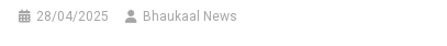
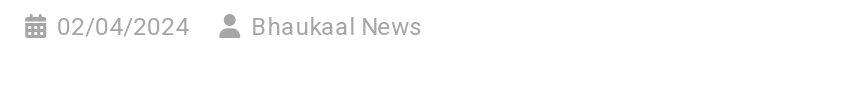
[36,9,109,24] 28/04/2025 -> [57,14,189,42] 02/04/2024

